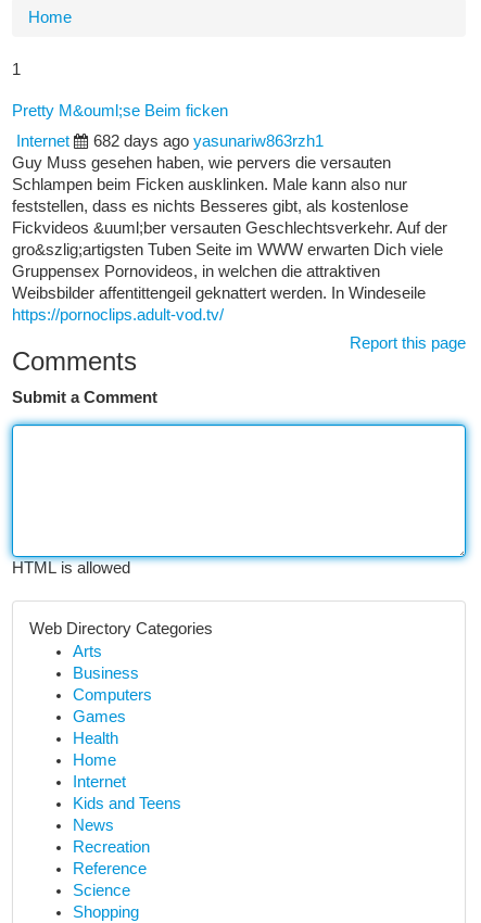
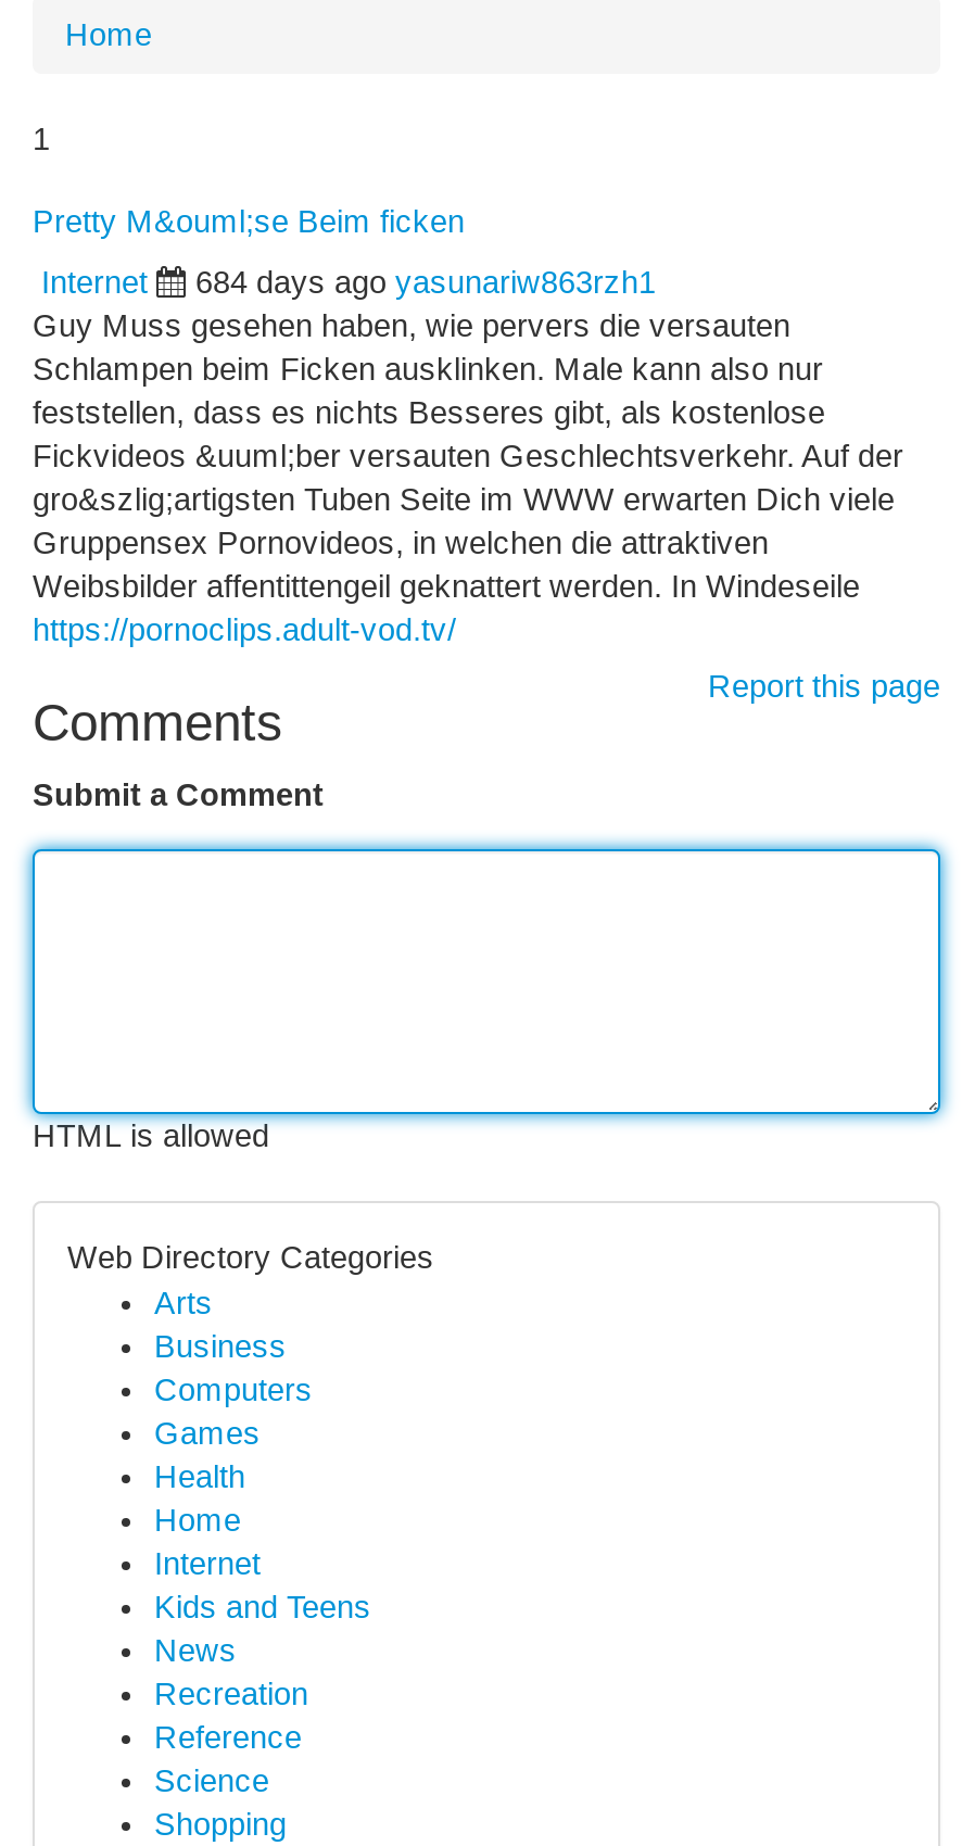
[93,132,324,150] 682 days ago yasunariw863rzh1 -> [195,265,656,300] 684 days ago yasunariw863rzh1

